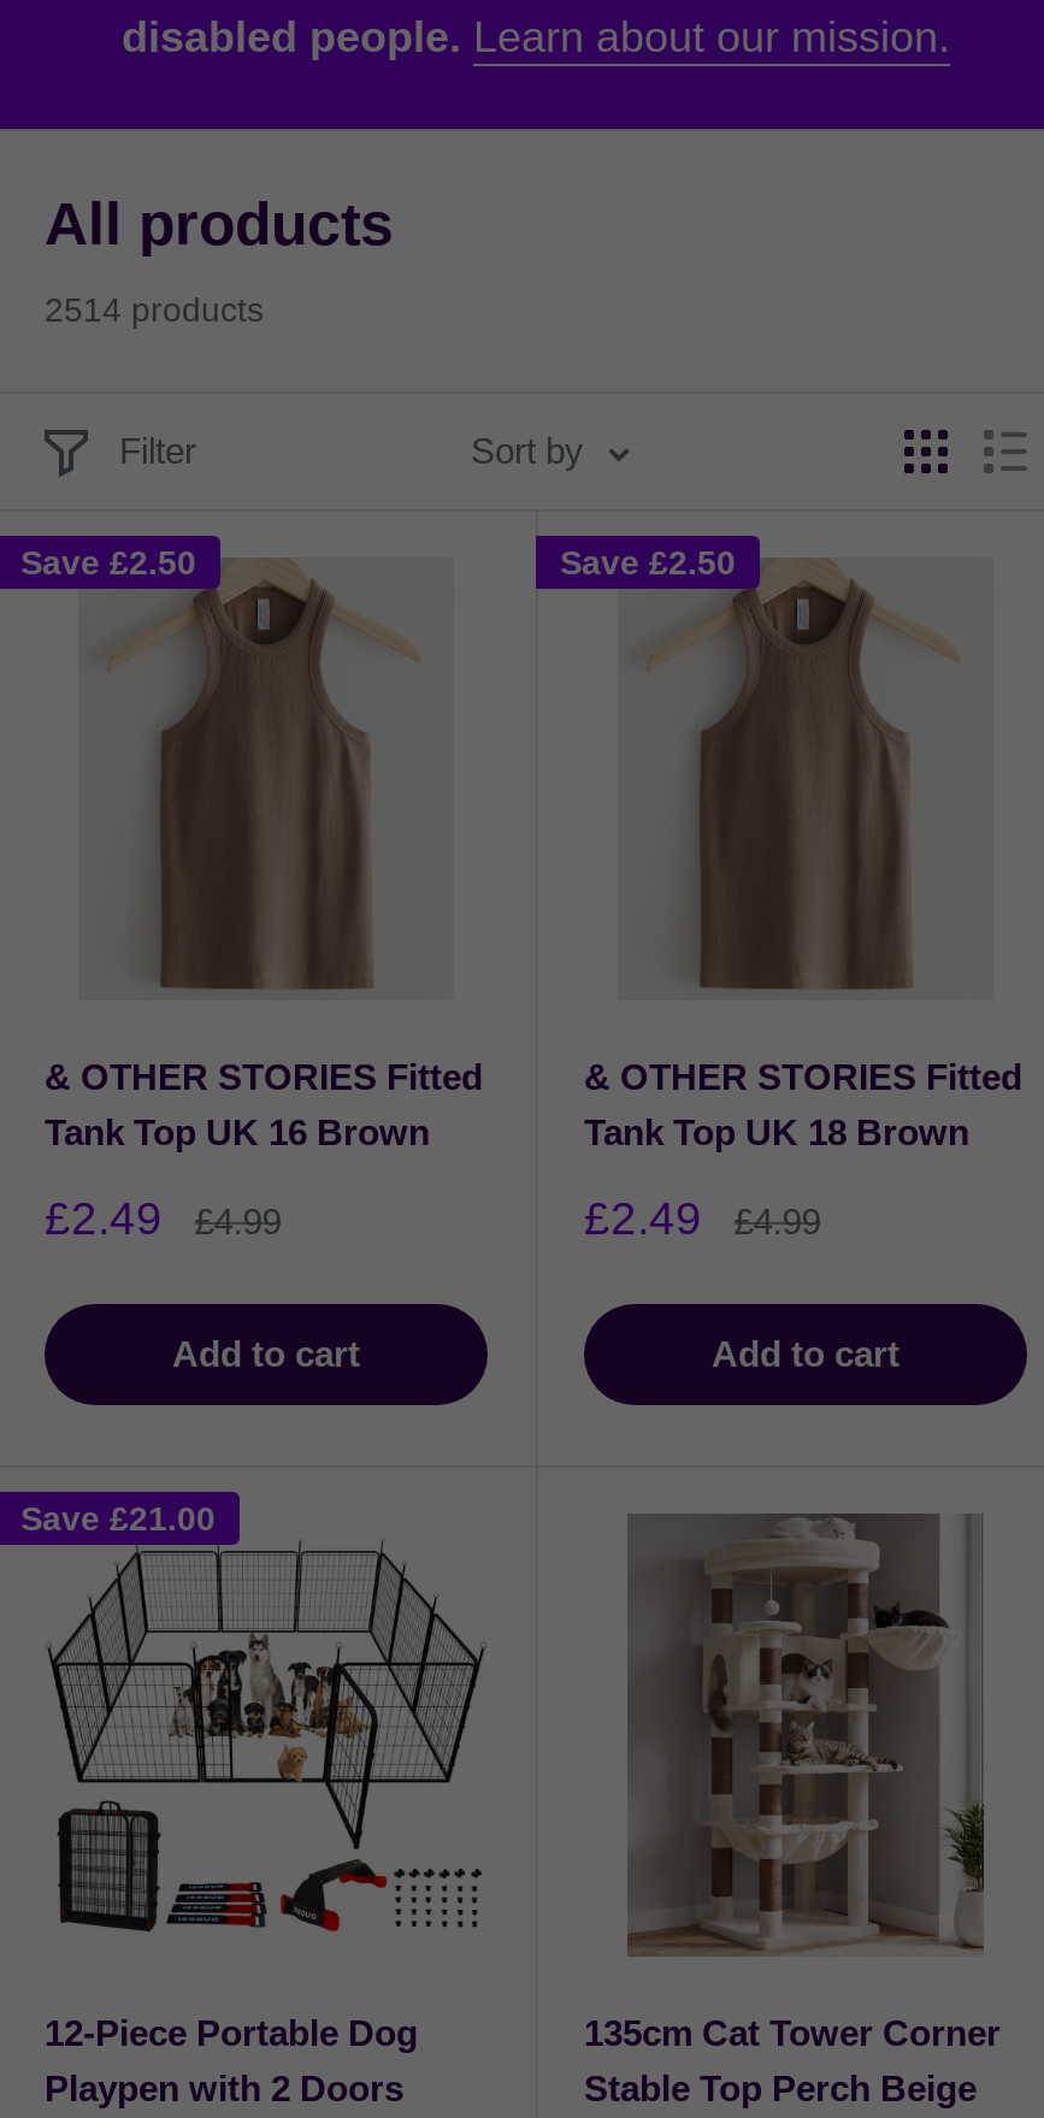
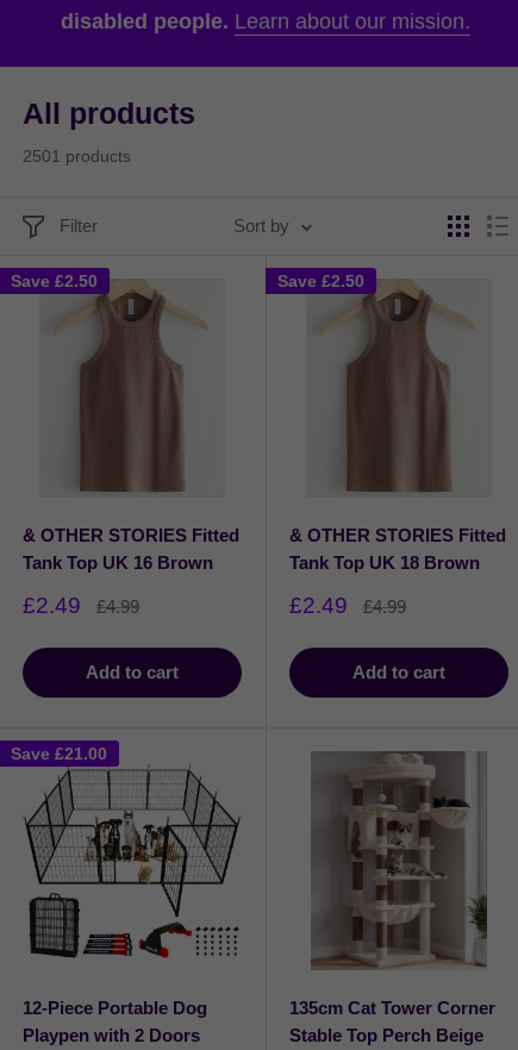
[45,290,264,329] 2514 products -> [23,146,131,165] 2501 products

